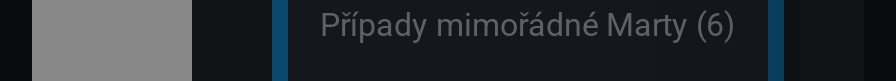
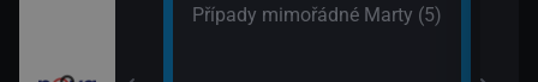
[320,6,736,44] Případy mimořádné Marty (6) -> [192,4,442,26] Případy mimořádné Marty (5)

